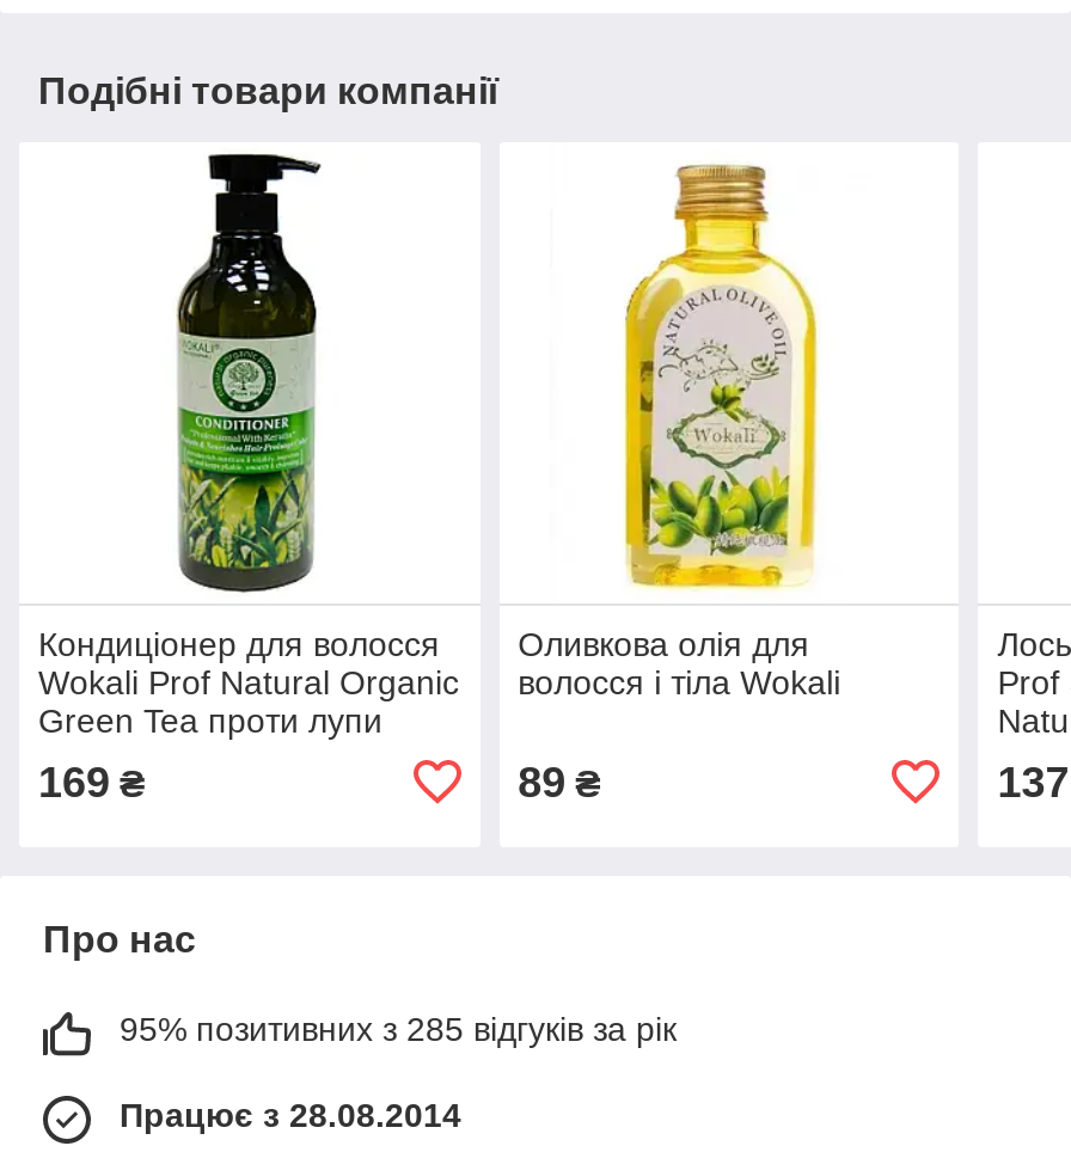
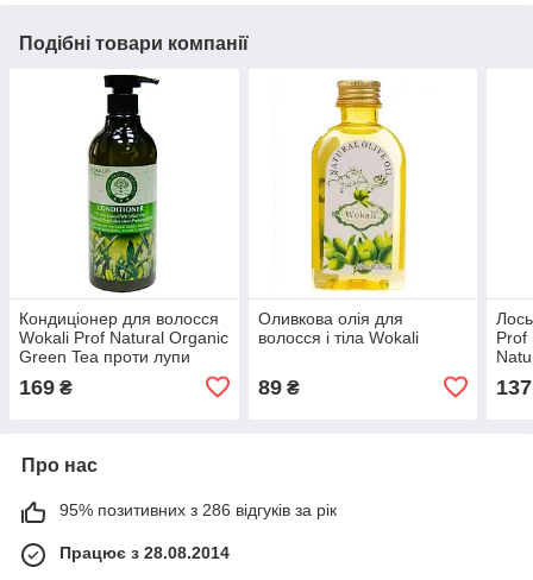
[120,1009,677,1048] 95% позитивних з 285 відгуків за рік -> [59,500,337,519] 95% позитивних з 286 відгуків за рік

